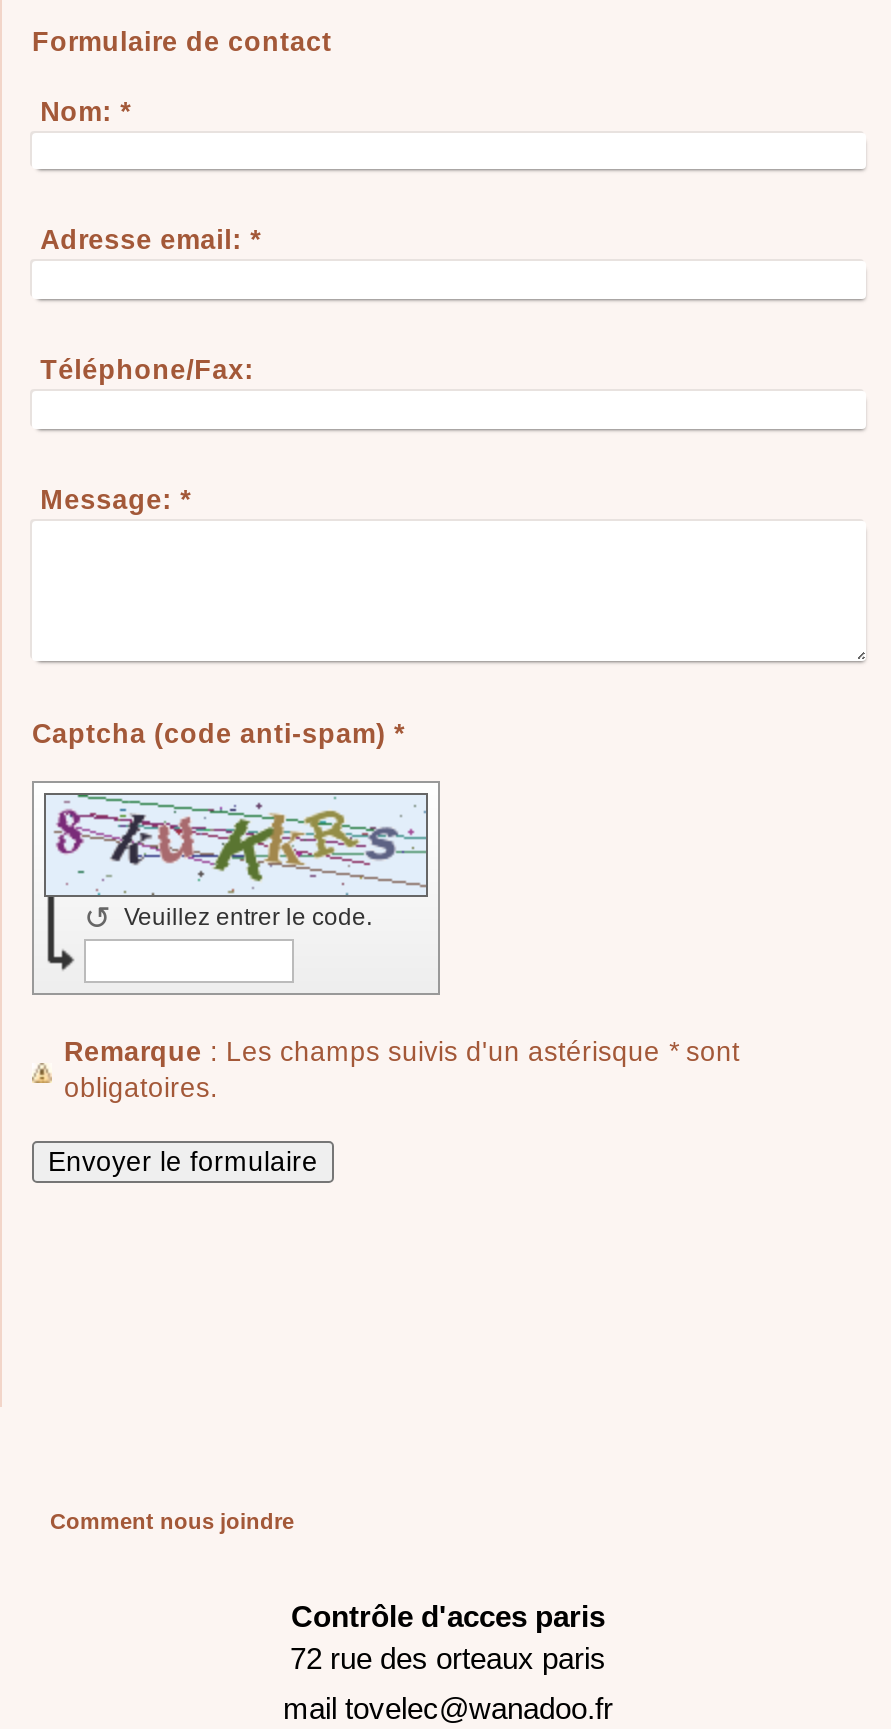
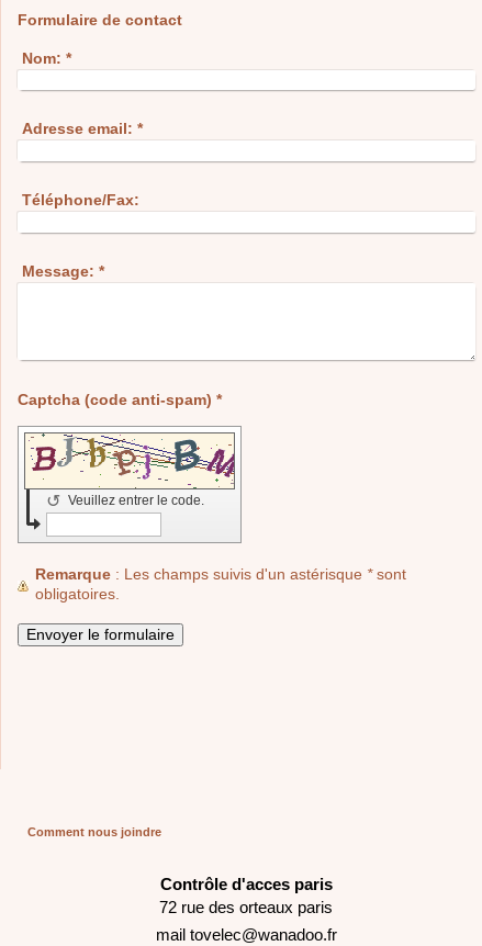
[46,793,428,897] [image] -> [25,432,235,489] [image]

